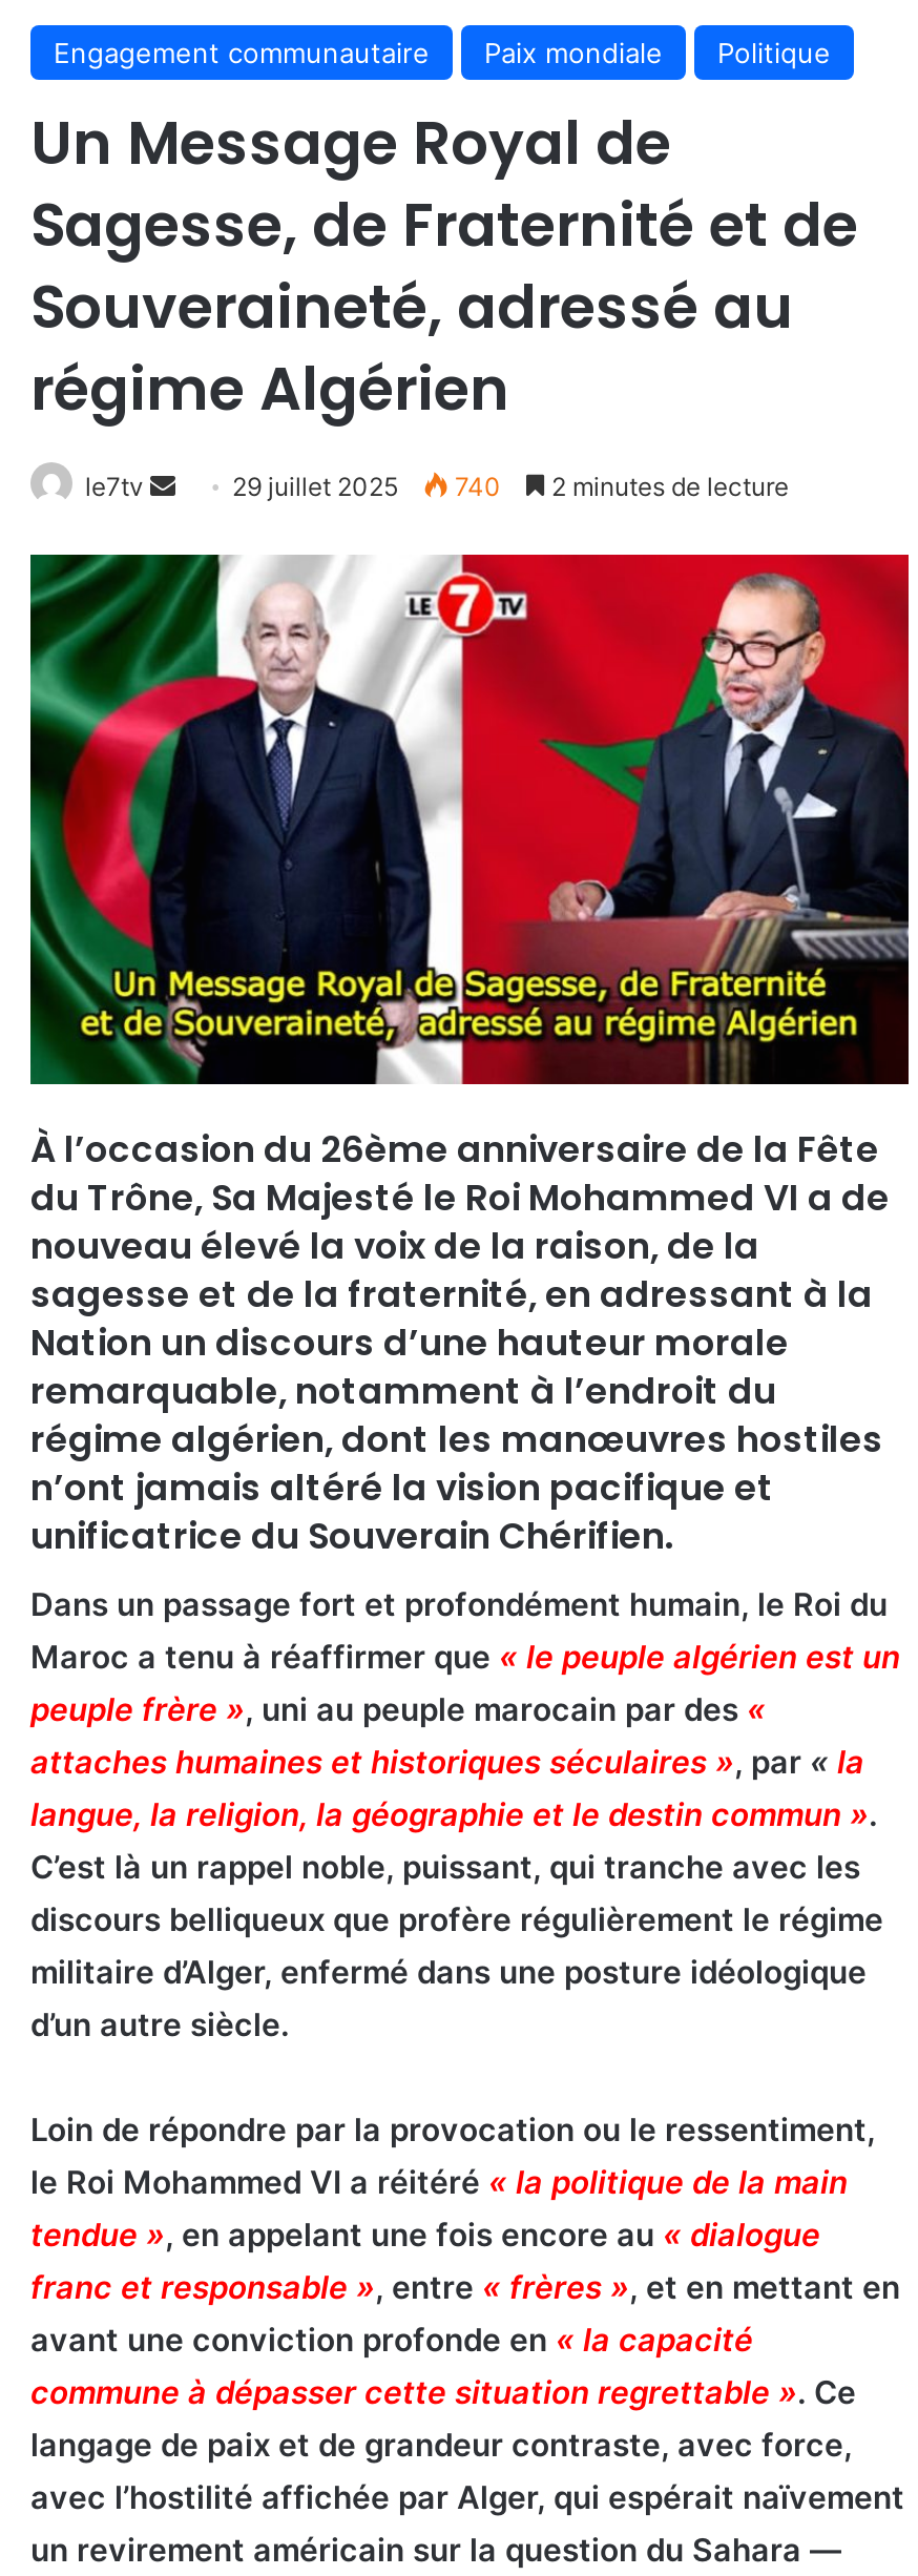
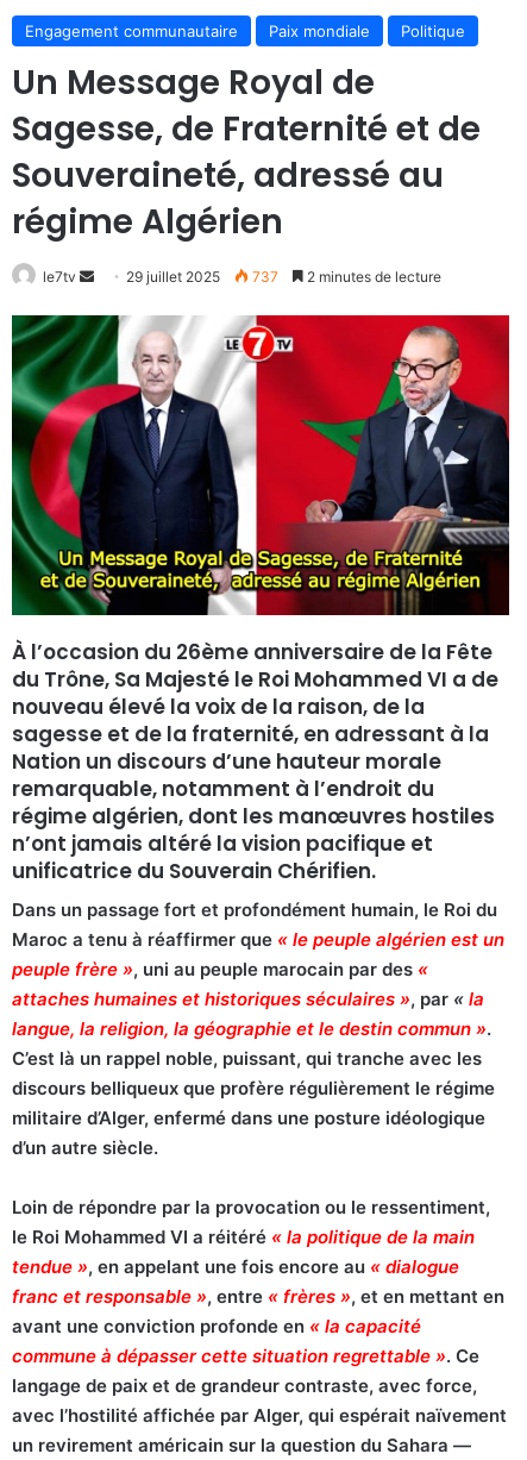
[448,471,501,502] 740 -> [249,268,278,286] 737

